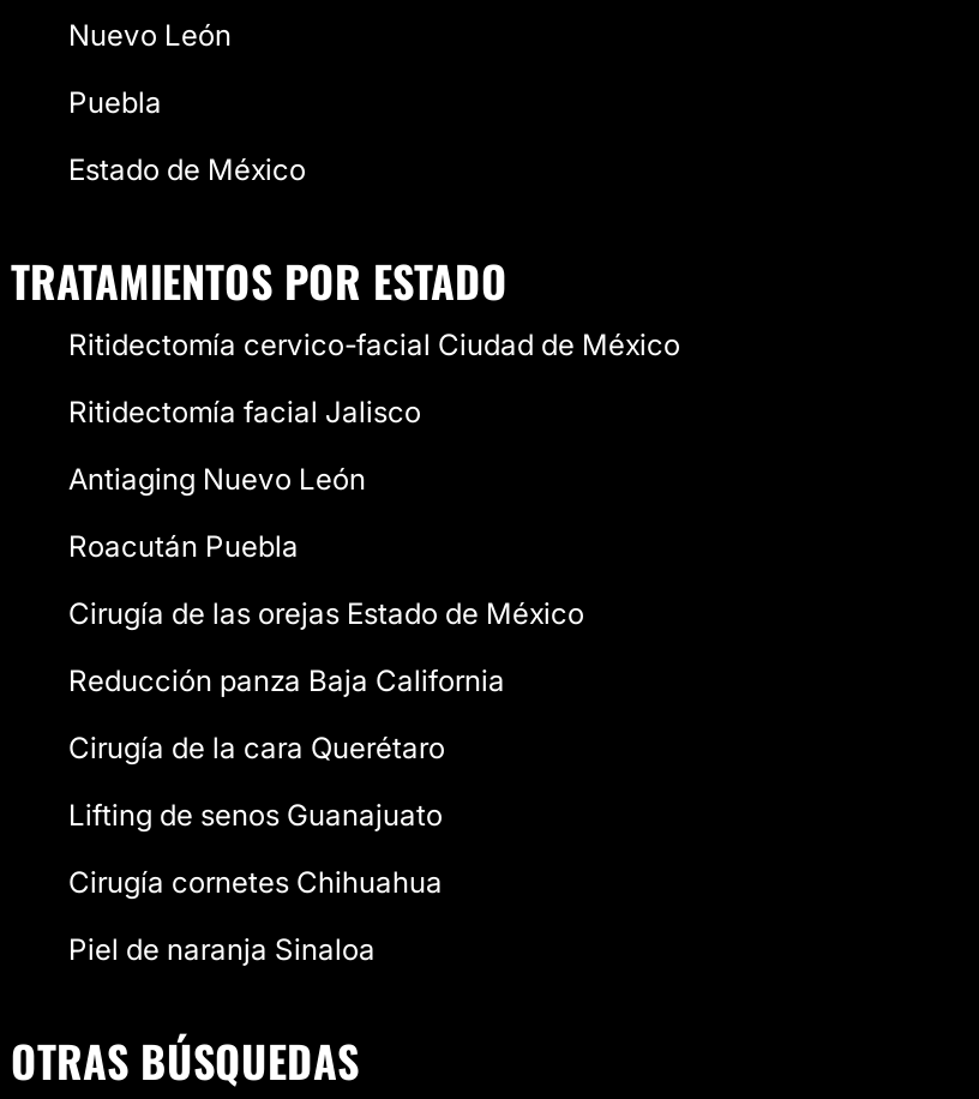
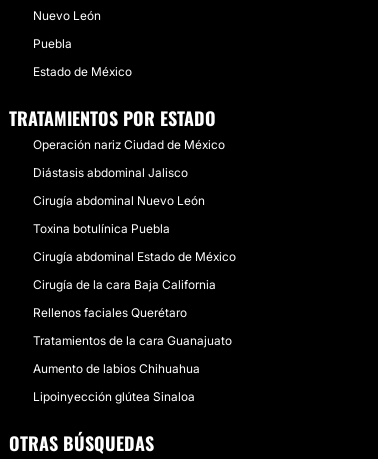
[68,326,680,362] Ritidectomía cervico-facial Ciudad de México -> [33,137,225,152] Operación nariz Ciudad de México
[68,394,421,430] Ritidectomía facial Jalisco -> [33,165,188,180] Diástasis abdominal Jalisco
[68,461,366,497] Antiaging Nuevo León -> [33,193,205,208] Cirugía abdominal Nuevo León
[68,528,299,564] Roacután Puebla -> [33,221,170,236] Toxina botulínica Puebla
[68,595,584,631] Cirugía de las orejas Estado de México -> [33,249,236,264] Cirugía abdominal Estado de México
[68,662,505,698] Reducción panza Baja California -> [33,277,216,292] Cirugía de la cara Baja California
[68,729,445,765] Cirugía de la cara Querétaro -> [33,305,187,320] Rellenos faciales Querétaro
[68,797,443,833] Lifting de senos Guanajuato -> [33,333,232,348] Tratamientos de la cara Guanajuato
[68,864,443,900] Cirugía cornetes Chihuahua -> [33,361,200,376] Aumento de labios Chihuahua
[68,931,376,967] Piel de naranja Sinaloa -> [33,389,195,404] Lipoinyección glútea Sinaloa

